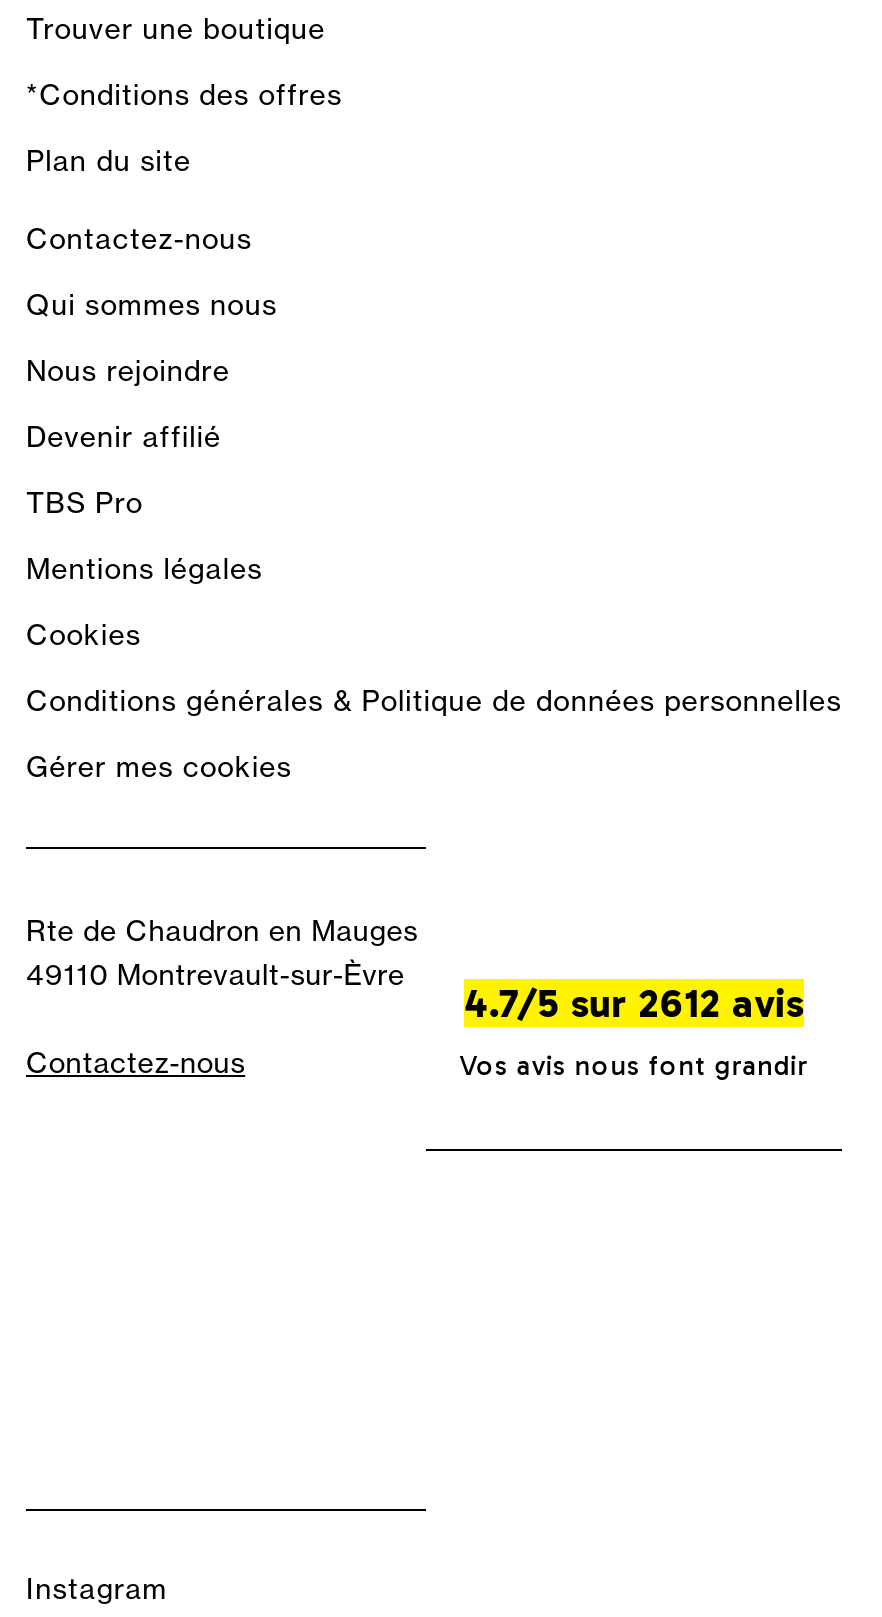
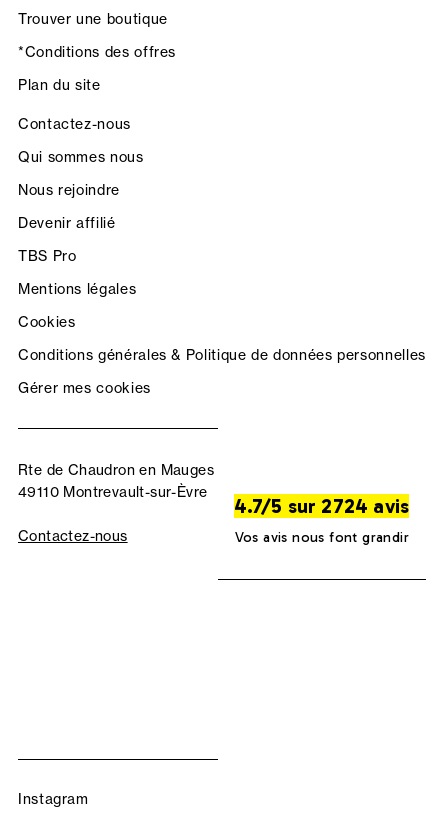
[464,979,804,1027] 4.7/5 sur 2612 avis -> [234,494,409,518] 4.7/5 sur 2724 avis

